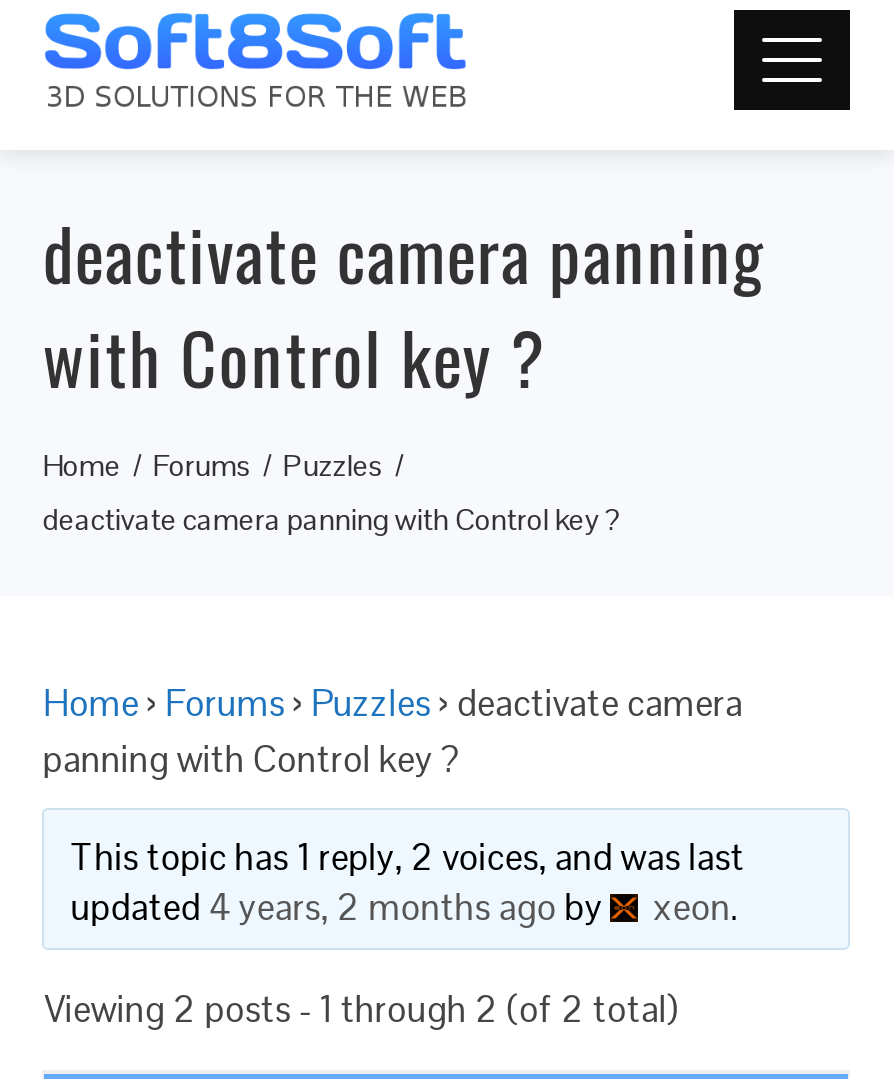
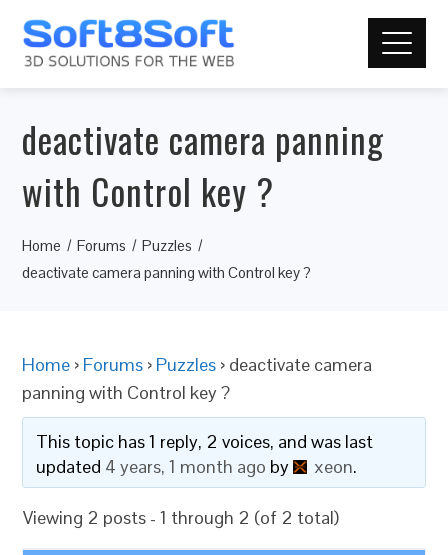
[70,884,610,930] updated 4 years, 2 months ago by -> [36,455,293,478] updated 4 years, 1 month ago by

